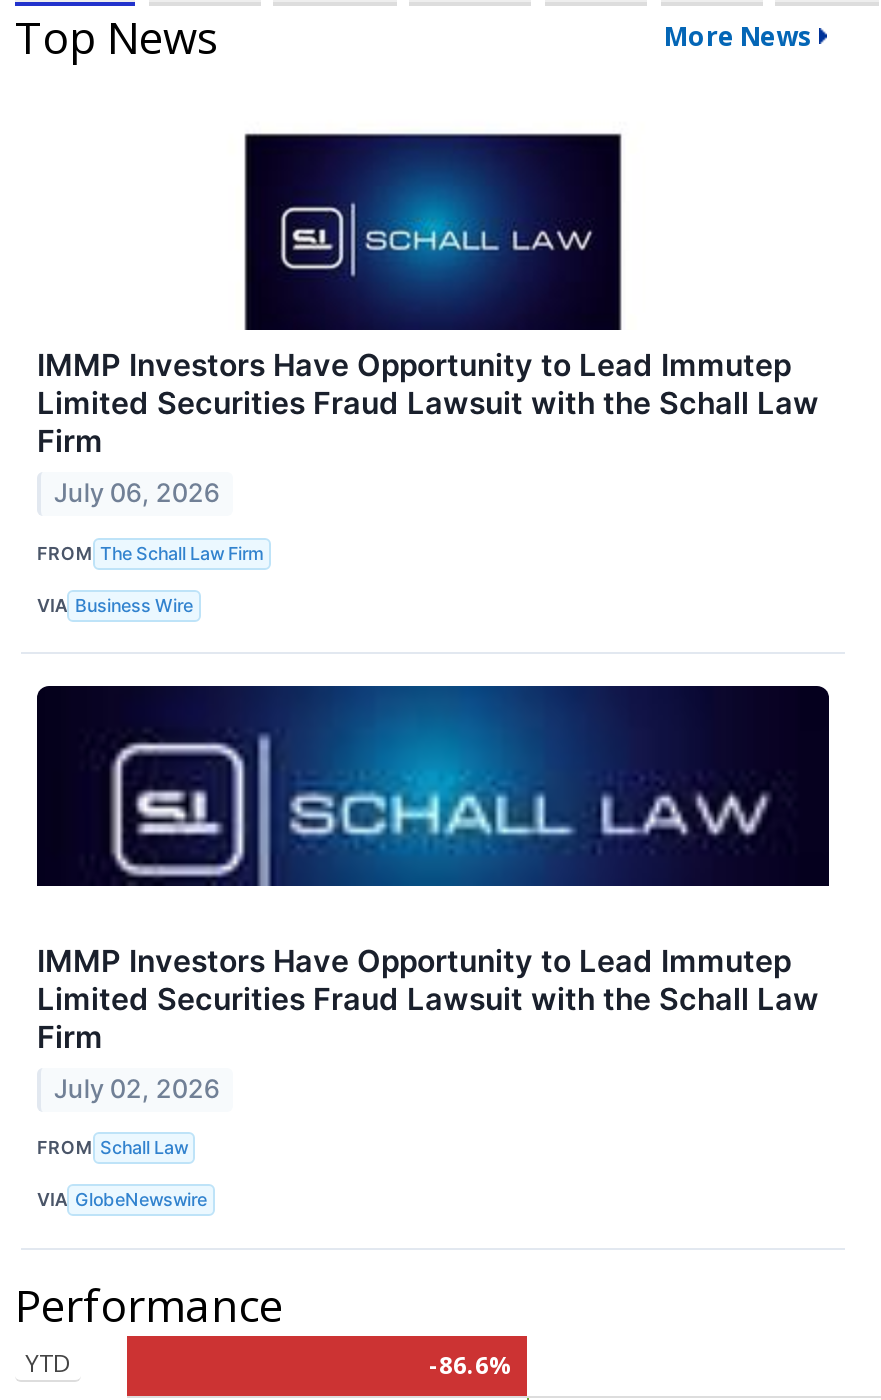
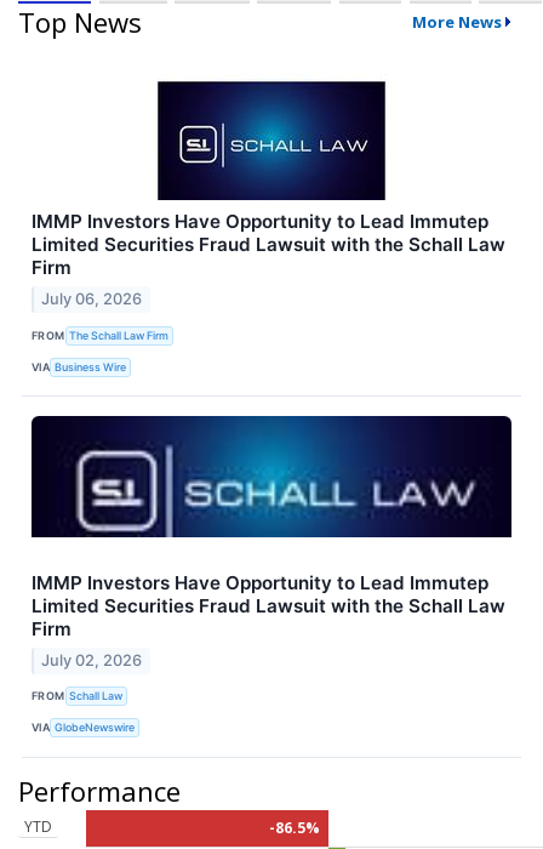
[429,1347,513,1381] -86.6% -> [269,817,320,838] -86.5%

